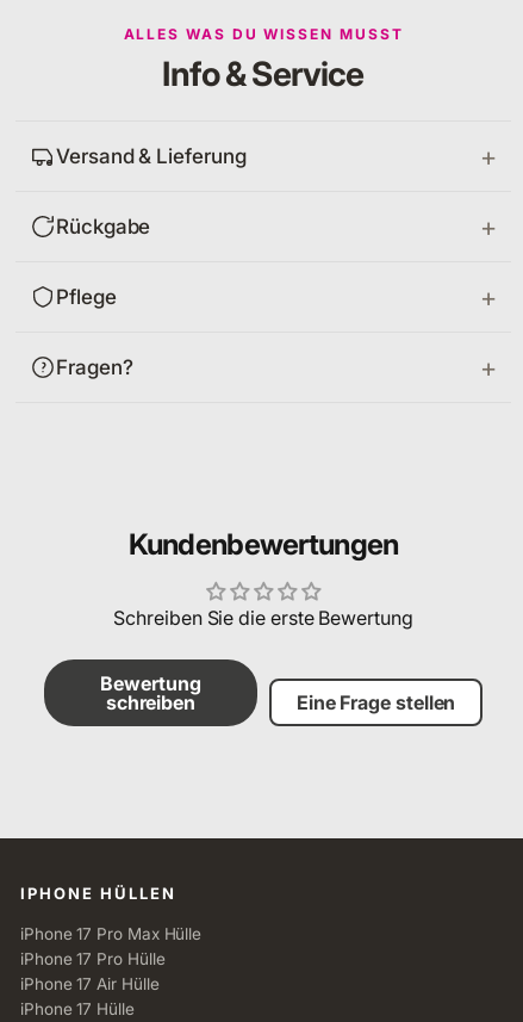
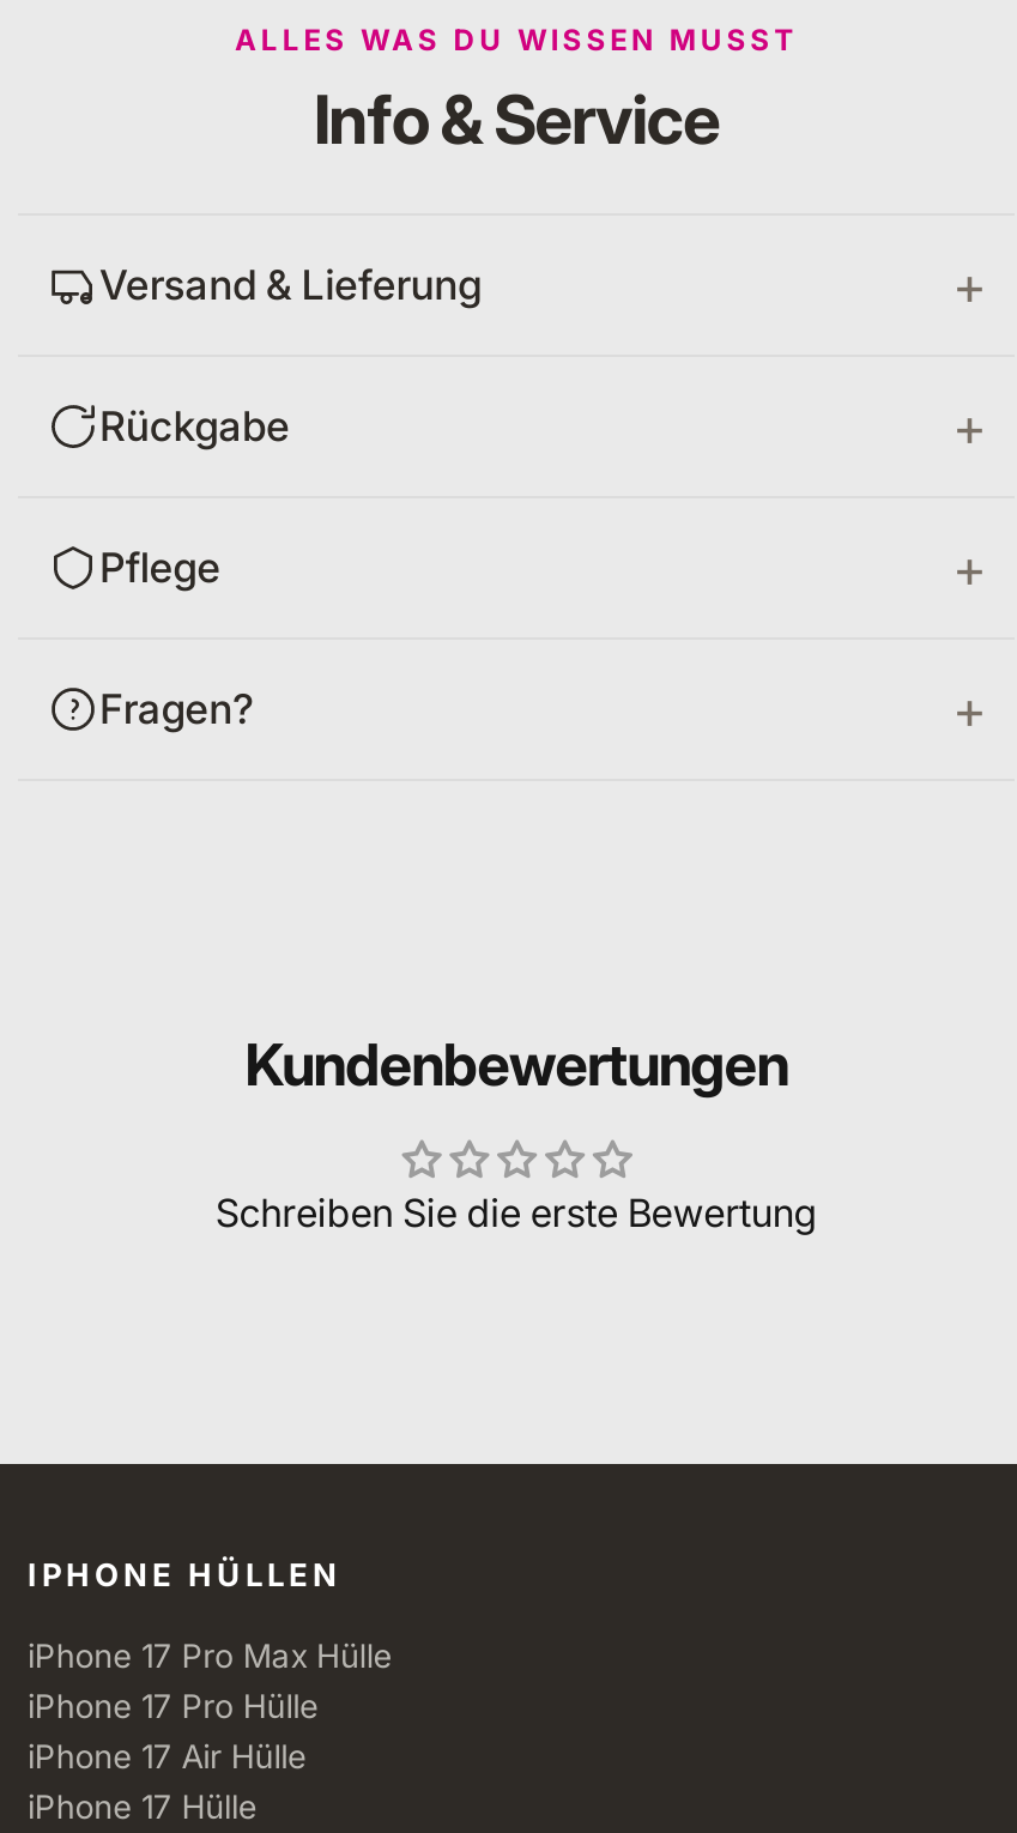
[100,671,456,714] Bewertung | schreiben | Eine Frage stellen -> none

